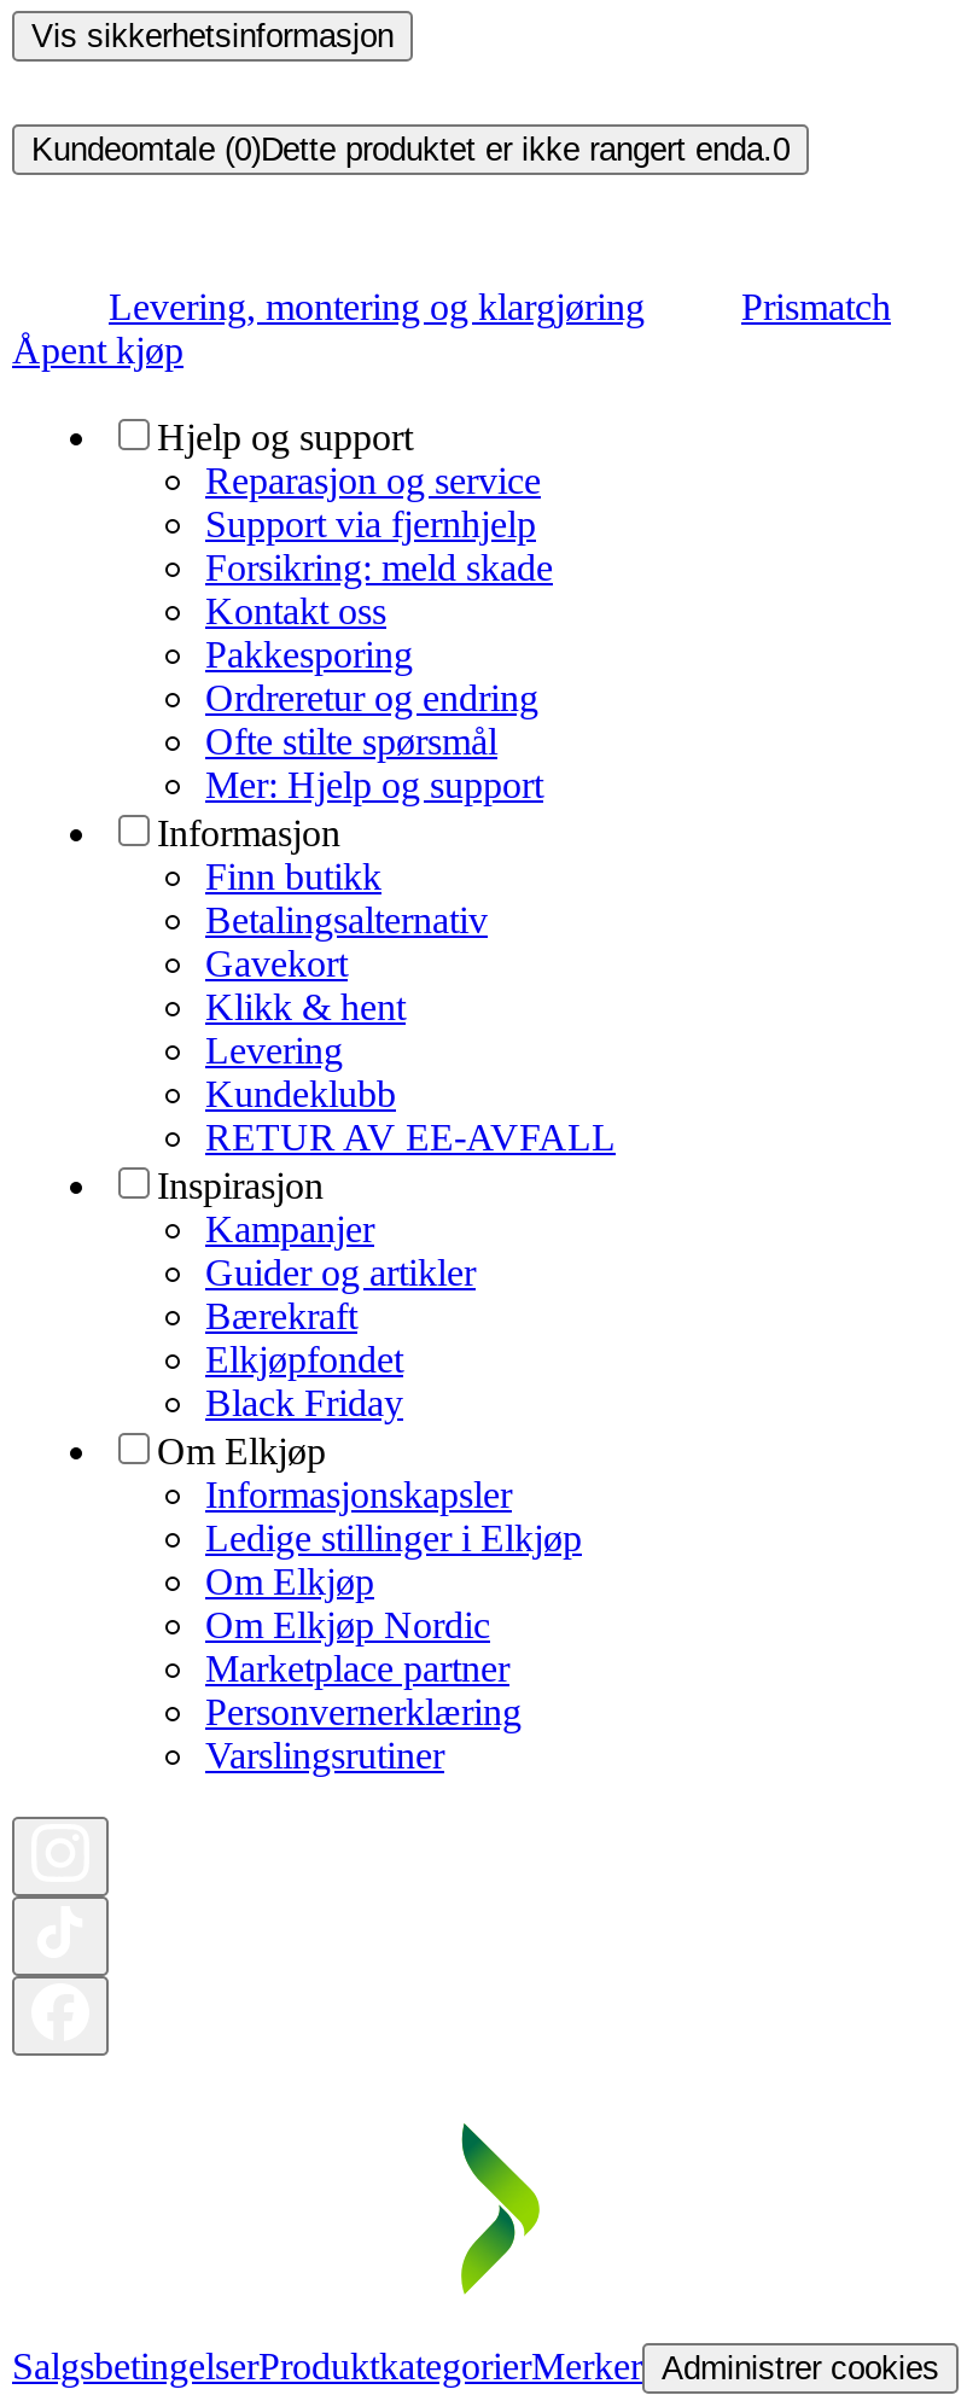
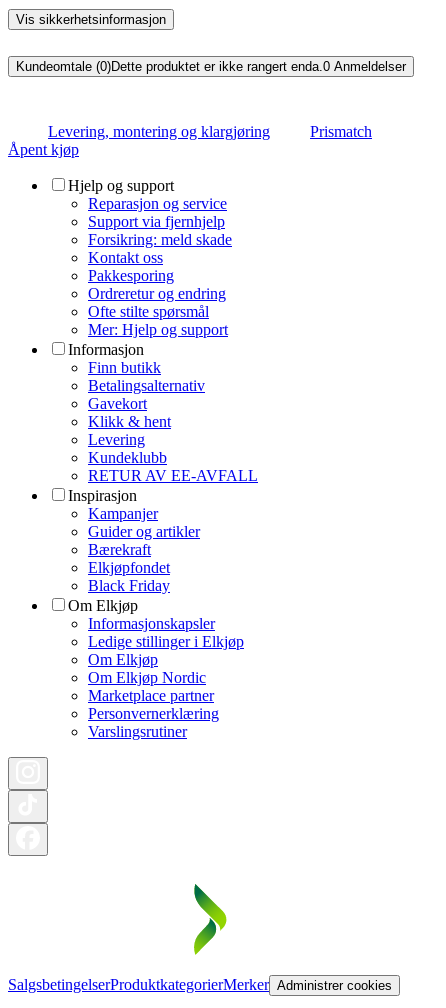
[31,131,790,167] Kundeomtale (0)Dette produktet er ikke rangert enda.0 -> [16,59,406,74] Kundeomtale (0)Dette produktet er ikke rangert enda.0 Anmeldelser

